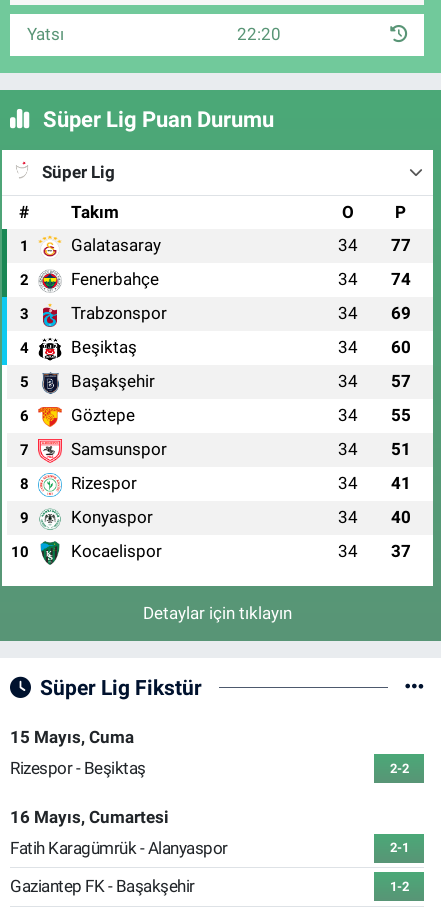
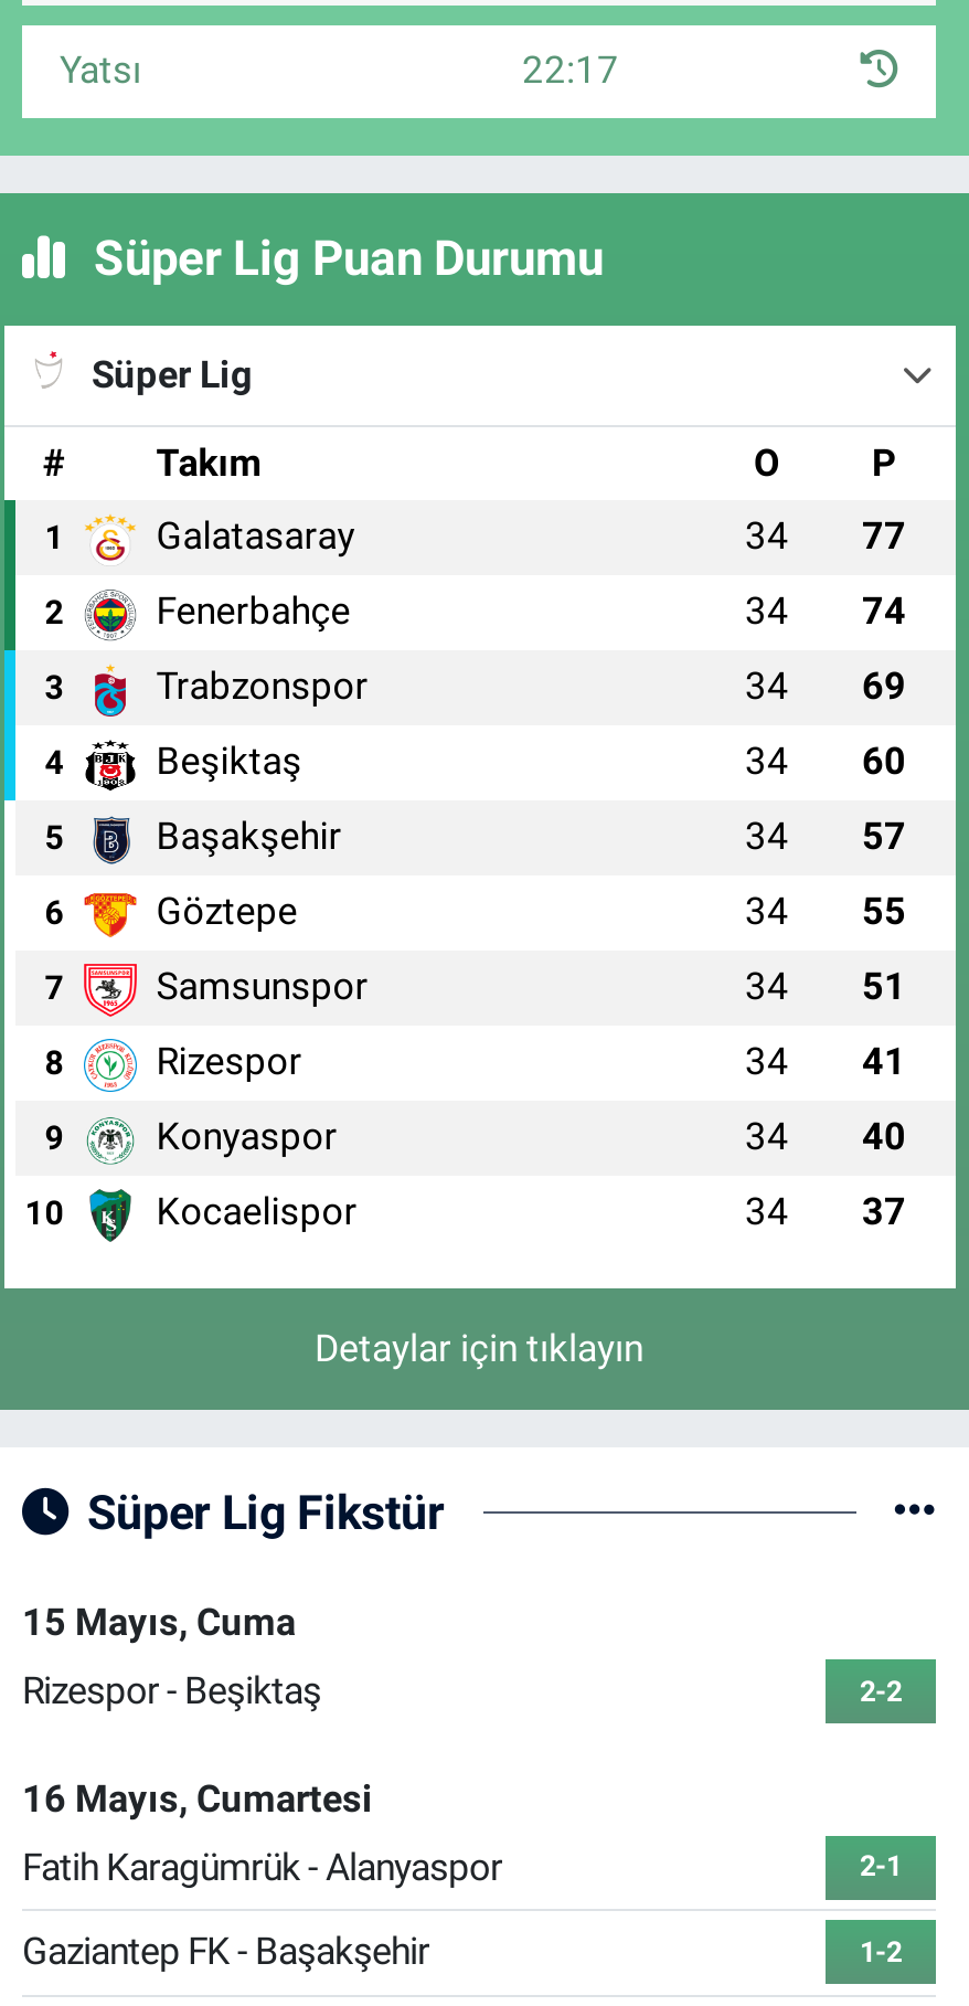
[236,24,280,44] 22:20 -> [522,49,619,93] 22:17

